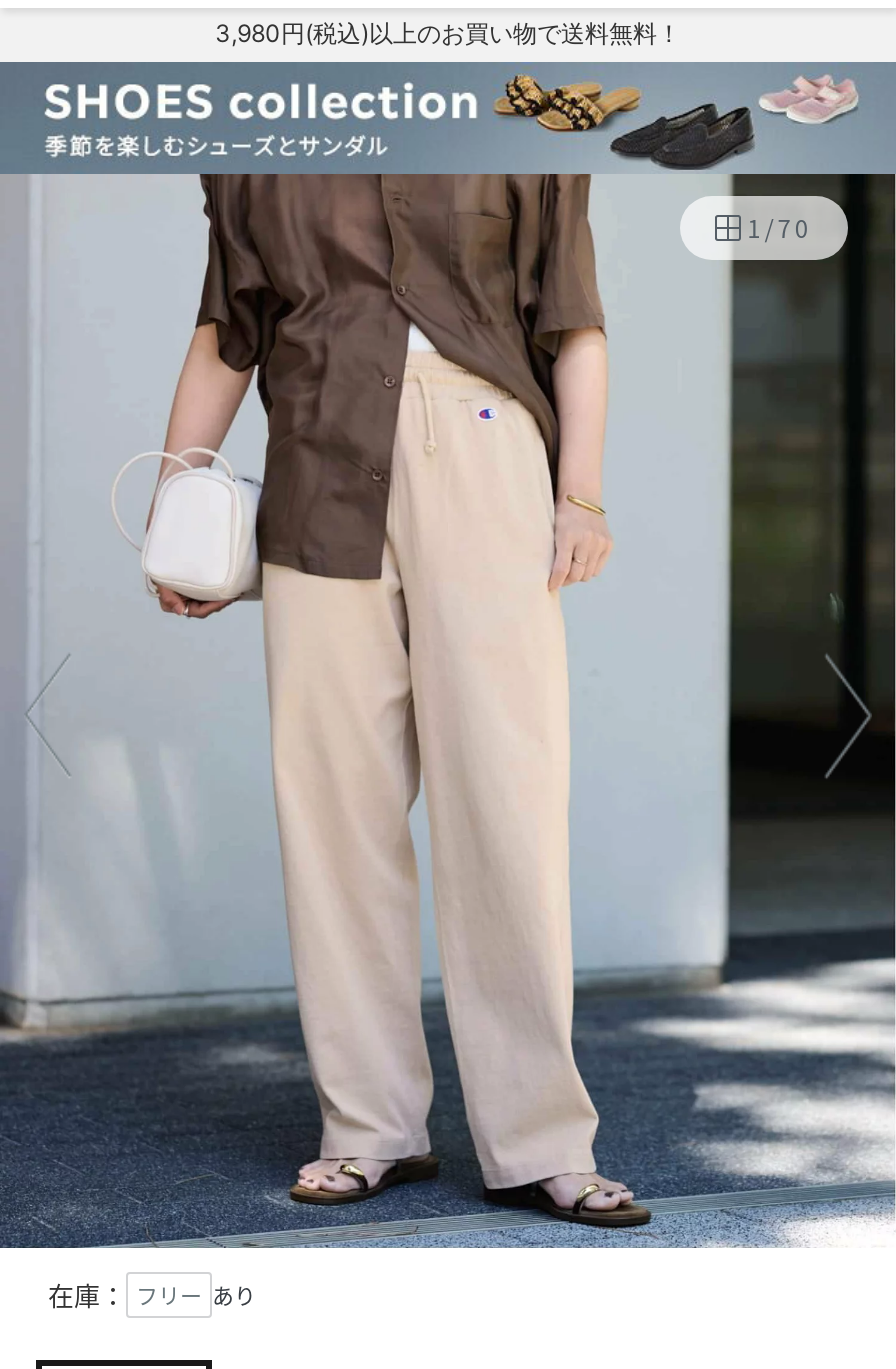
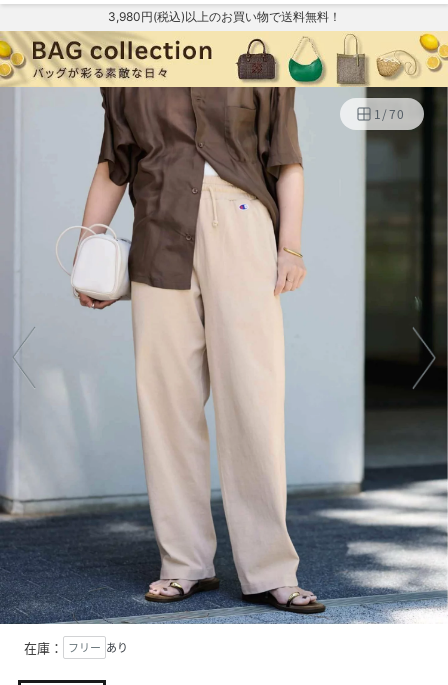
[6,60,890,176] [image] -> [3,31,445,88] [image]

